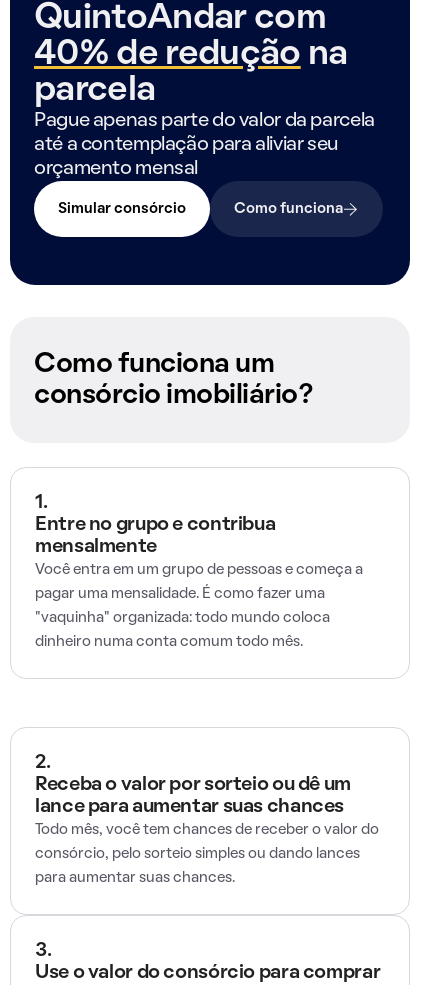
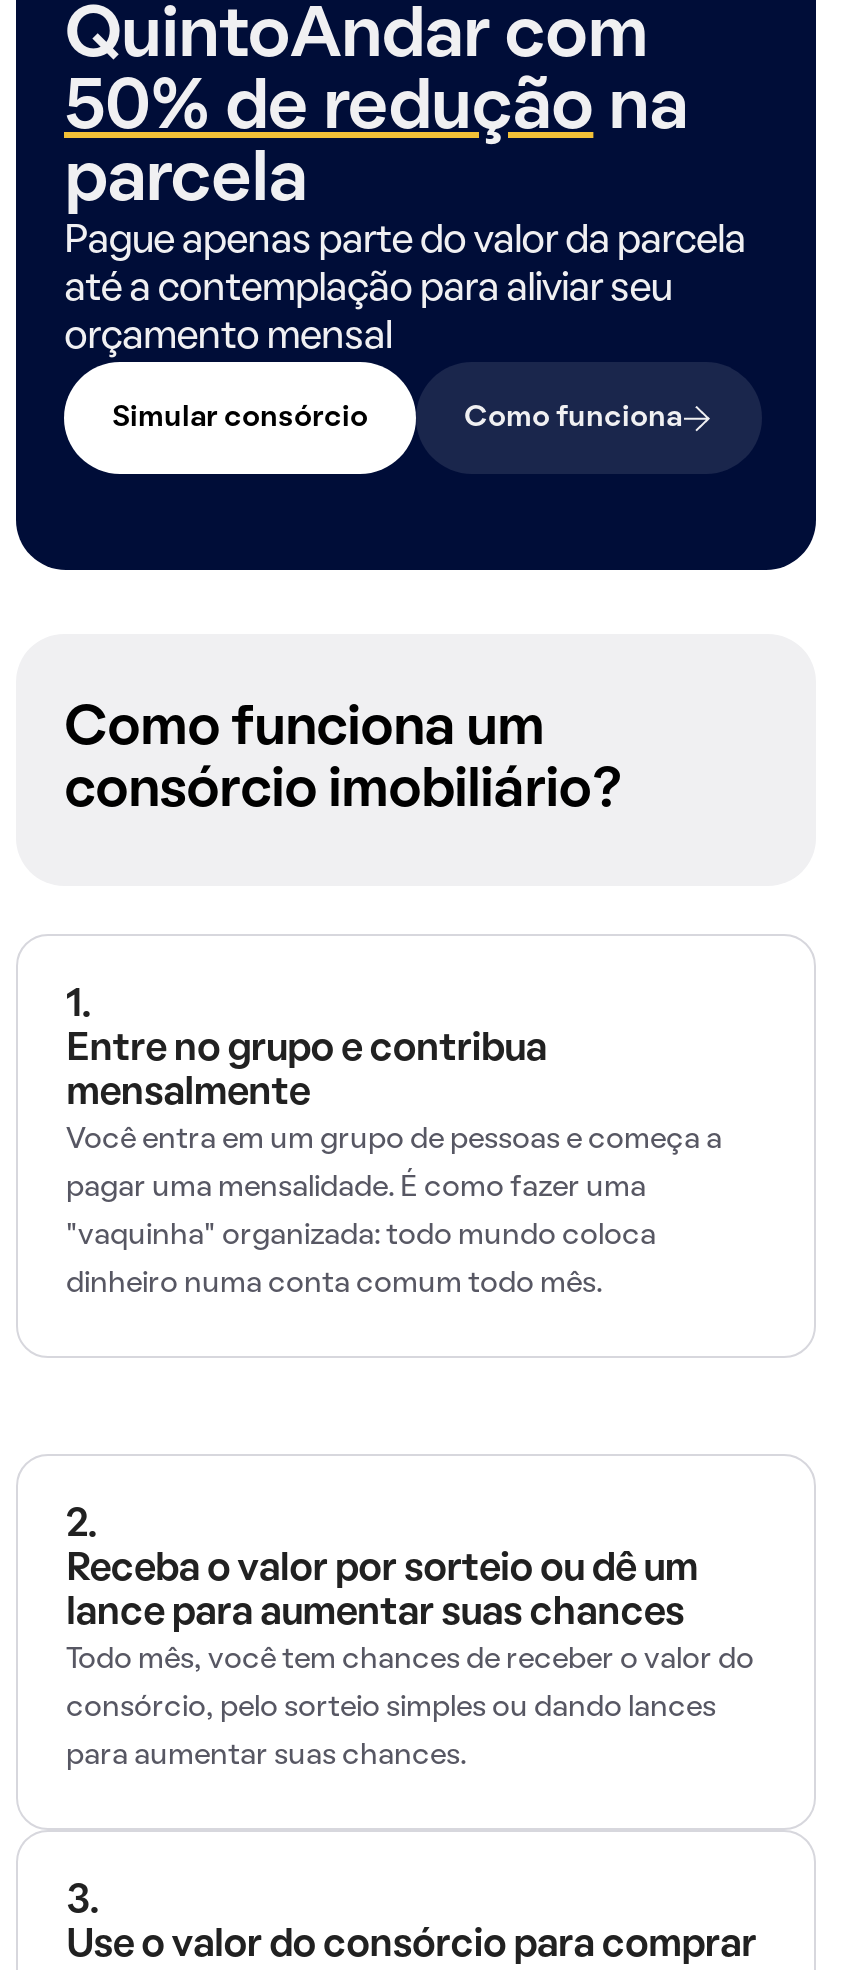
[34,39,348,71] 40% de redução na -> [64,78,687,142] 50% de redução na

